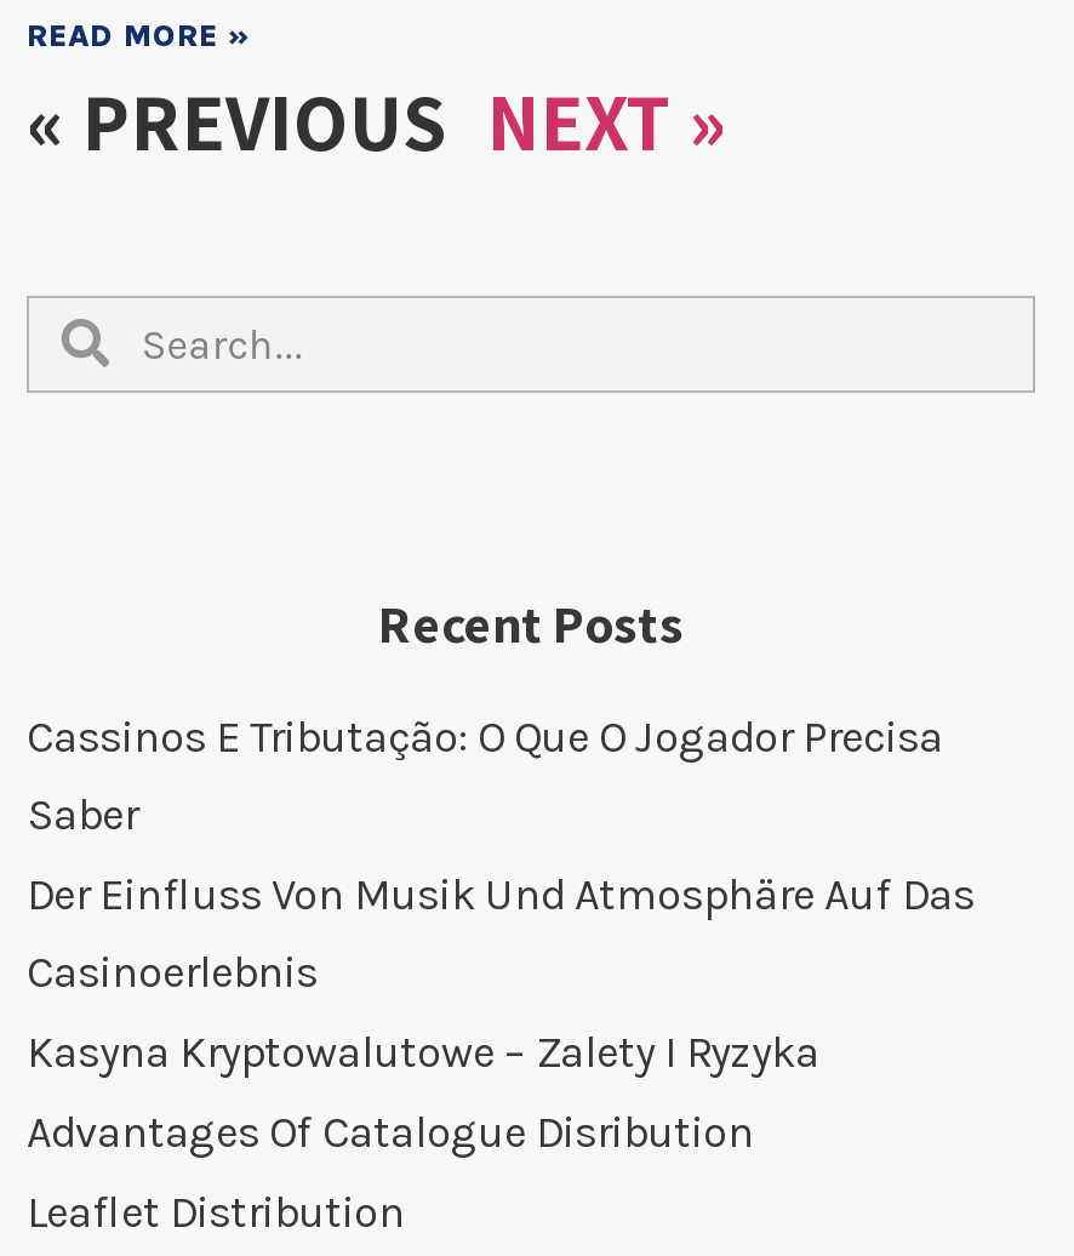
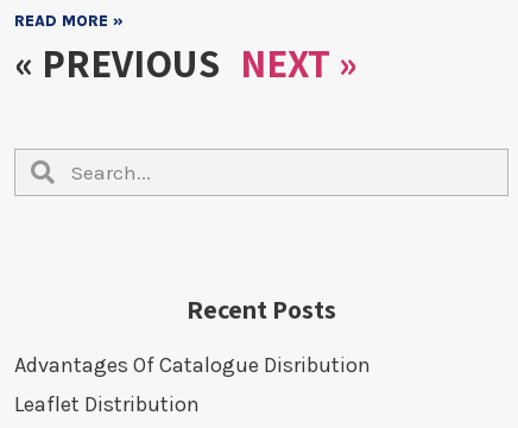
[27,711,975,1079] Cassinos E Tributação: O Que O Jogador Precisa | Saber | Der Einfluss Von Musik Und Atmosphäre Auf Das | Casinoerlebnis | Kasyna Kryptowalutowe – Zalety I Ryzyka -> none

